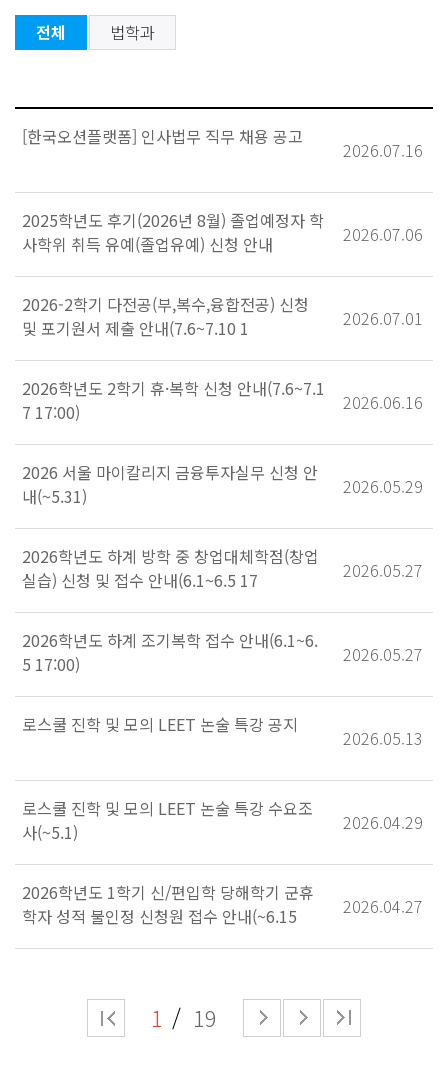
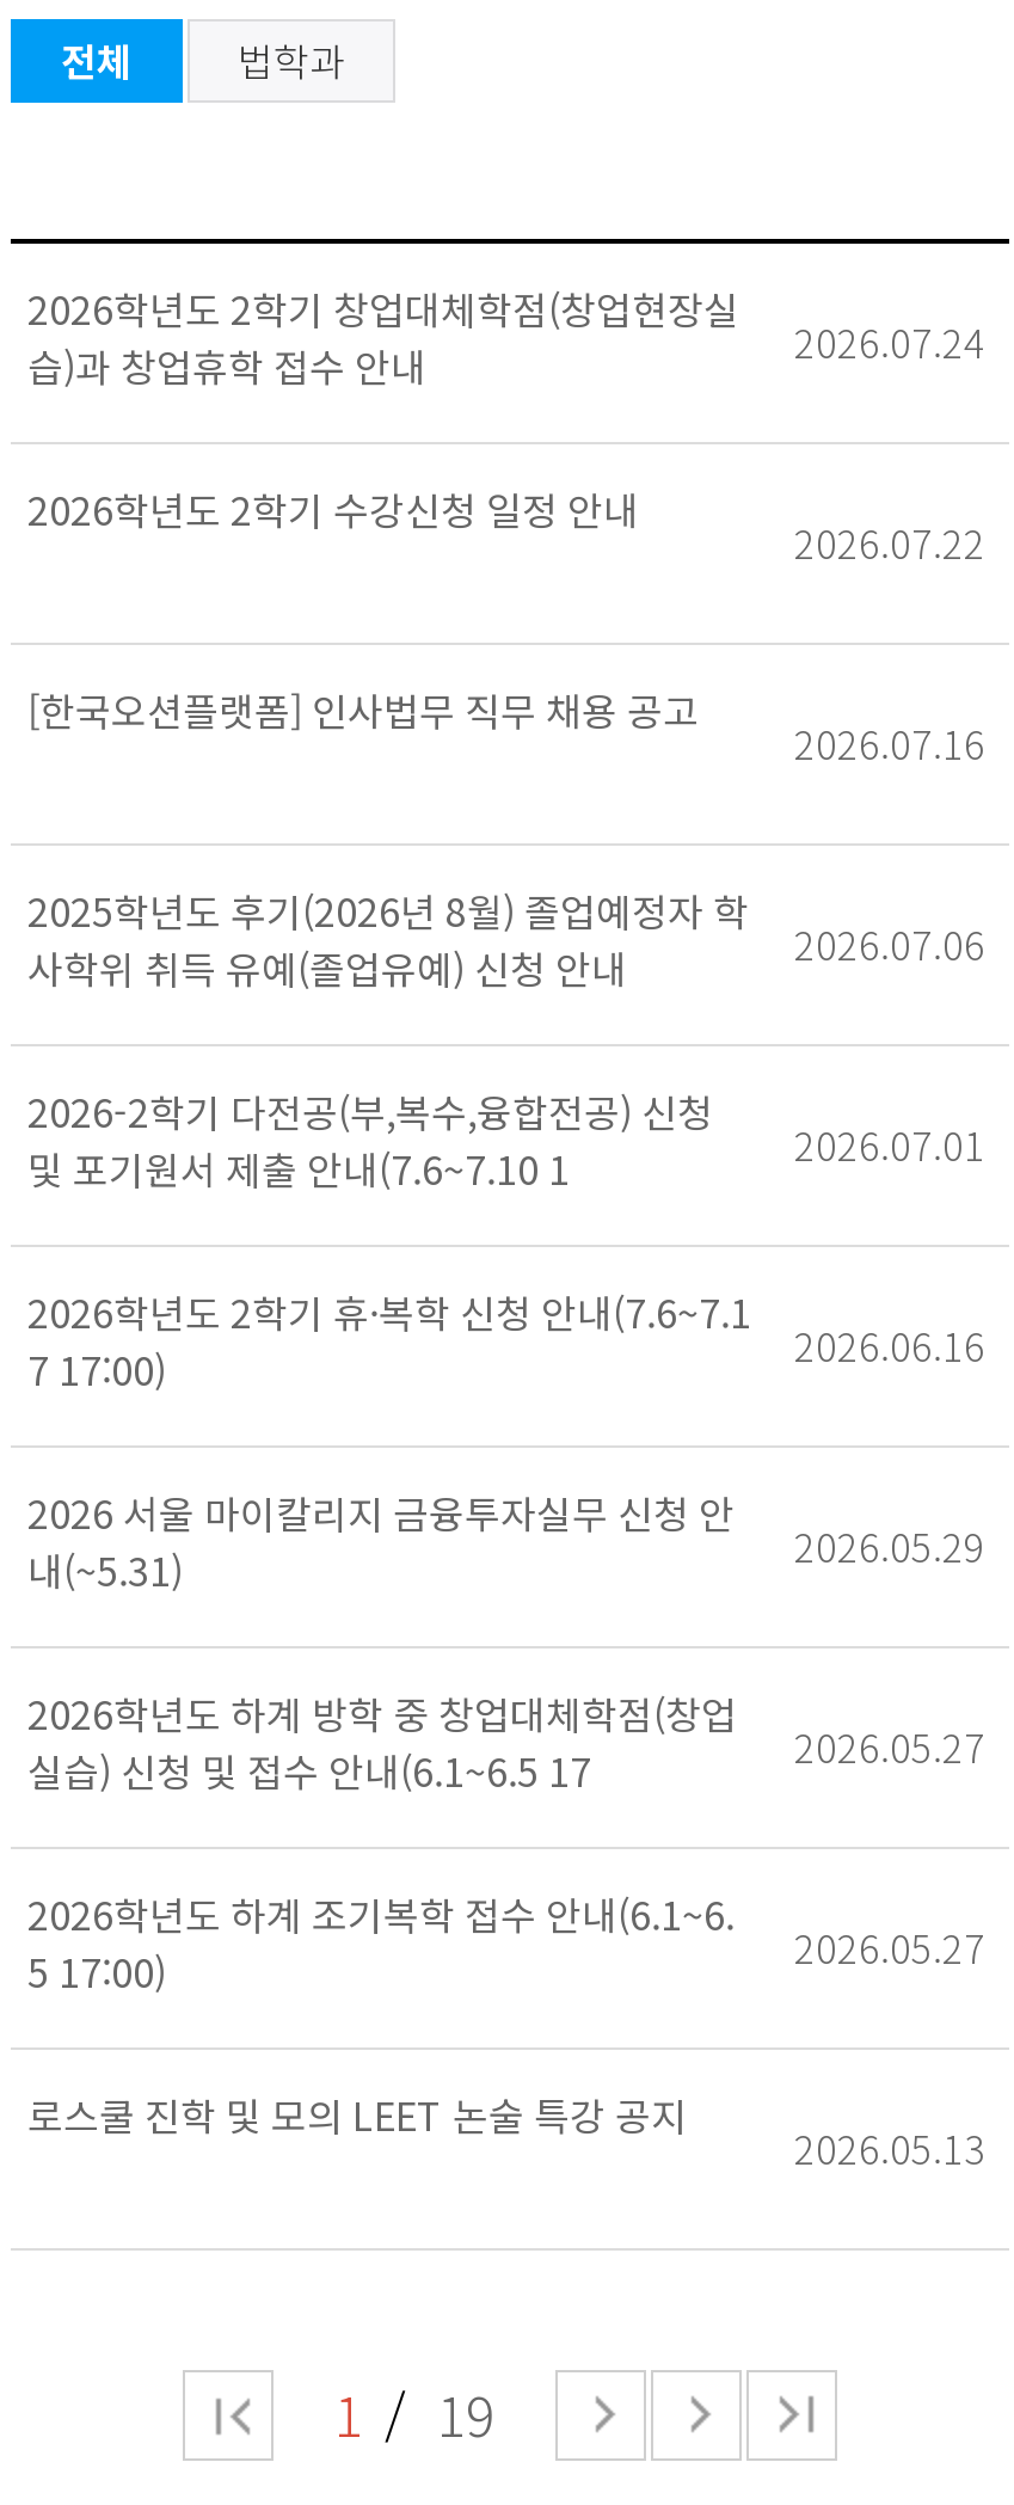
none -> [27,280,985,571] 2026학년도 2학기 창업대체학점(창업현장실 | 습)과 창업휴학 접수 안내 | 2026.07.24 | 2026학년도 2학기 수강신청 일정 안내 | 2026.07.22
moved [22,124,423,750] -> [27,681,985,2176]: [한국오션플랫폼] 인사법무 직무 채용 공고 | 2026.07.16 | 2025학년도 후기(2026년 8월) 졸업예정자 학 | ... | 로스쿨 진학 및 모의 LEET 논술 특강 공지 | 2026.05.13
[22,796,423,928] 로스쿨 진학 및 모의 LEET 논술 특강 수요조 | 사(~5.1) | 2026.04.29 | 2026학년도 1학기 신/편입학 당해학기 군휴 | 학자 성적 불인정 신청원 접수 안내(~6.15 | 2026.04.27 -> none

